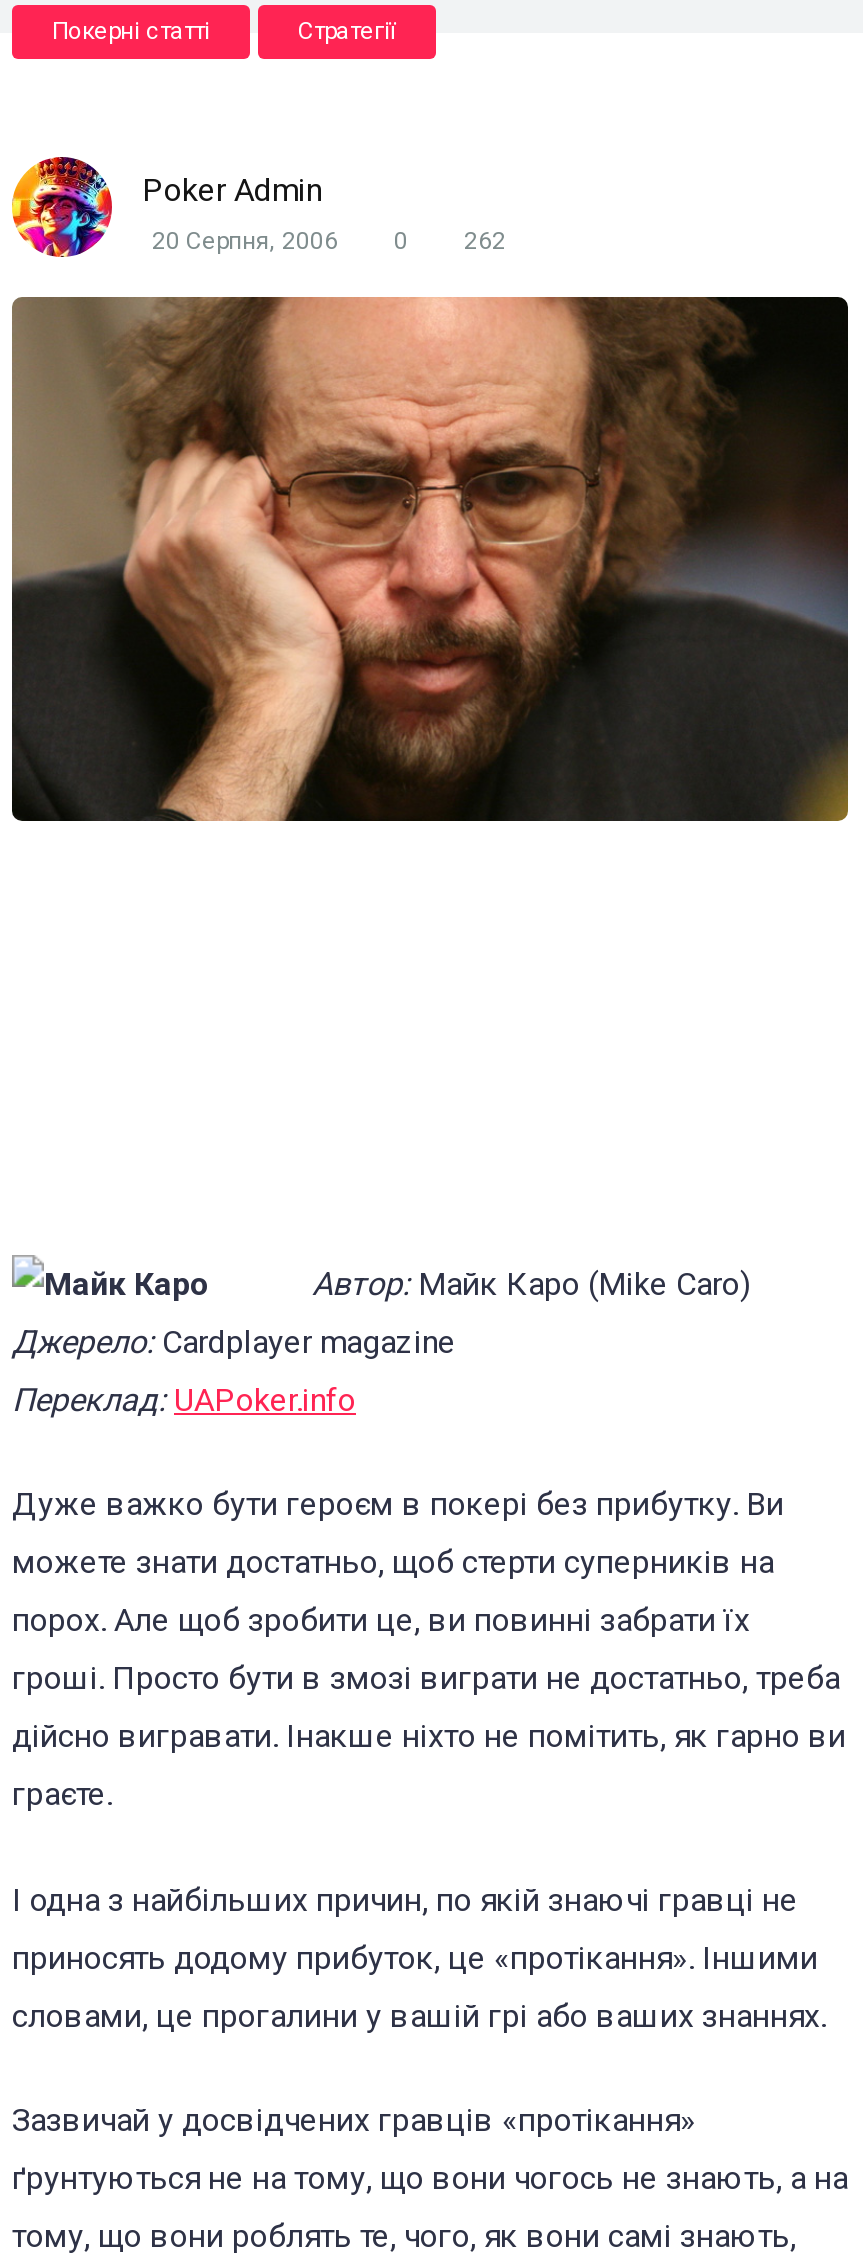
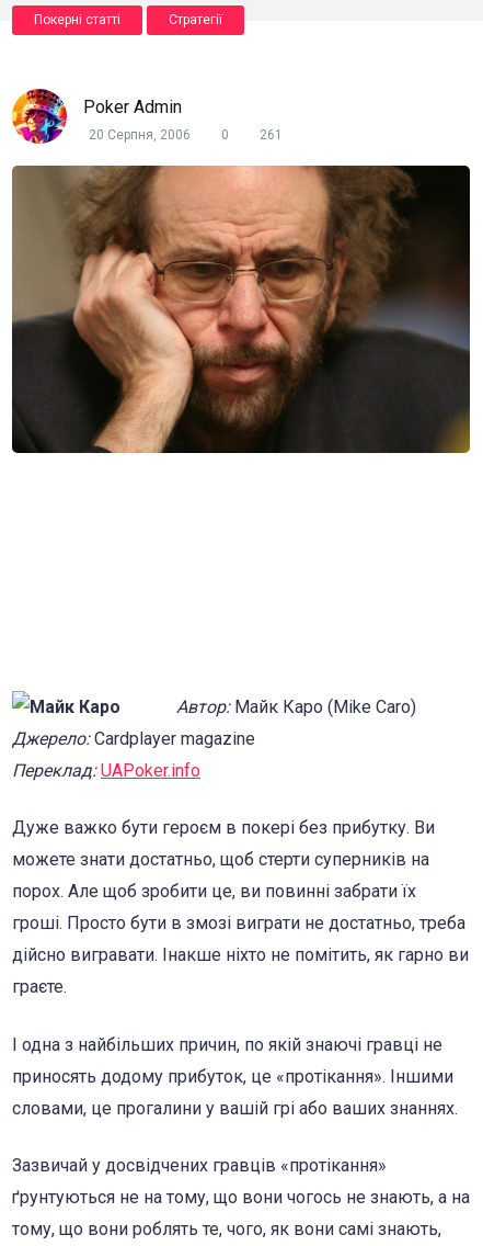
[464,227,506,255] 262 -> [260,127,283,143] 261

